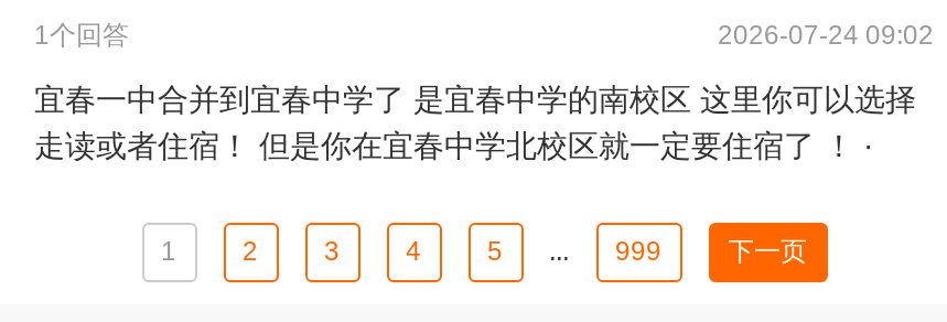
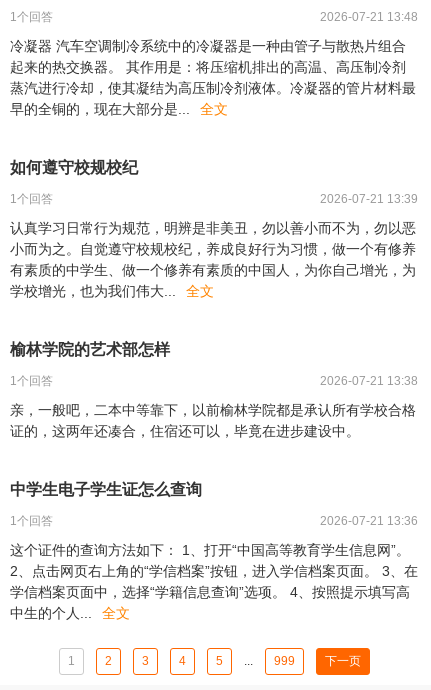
[34,20,934,163] 2026-07-24 09:02 | 宜春一中合并到宜春中学了 是宜春中学的南校区 这里你可以选择 | 走读或者住宿！ 但是你在宜春中学北校区就一定要住宿了 ！ · -> [10,10,418,621] 2026-07-21 13:48 | 冷凝器 汽车空调制冷系统中的冷凝器是一种由管子与散热片组合 | 起来的热交换器。 其作用是：将压缩机排出的高温、高压制冷剂 | 蒸汽进行冷却，使其凝结为高压制冷剂液体。冷凝器的管片材料最 | 早的全铜的，现在大部分是... | 全文 | 如何遵守校规校纪 | 1个回答 | 2026-07-21 13:39 | 认真学习日常行为规范，明辨是非美丑，勿以善小而不为，勿以恶 | 小而为之。自觉遵守校规校纪，养成良好行为习惯，做一个有修养 | 有素质的中学生、做一个修养有素质的中国人，为你自己增光，为 | 学校增光，也为我们伟大... | 全文 | 榆林学院的艺术部怎样 | 1个回答 | 2026-07-21 13:38 | 亲，一般吧，二本中等靠下，以前榆林学院都是承认所有学校合格 | 证的，这两年还凑合，住宿还可以，毕竟在进步建设中。 | 中学生电子学生证怎么查询 | 1个回答 | 2026-07-21 13:36 | 这个证件的查询方法如下： 1、打开“中国高等教育学生信息网”。 | 2、点击网页右上角的“学信档案”按钮，进入学信档案页面。 3、在 | 学信档案页面中，选择“学籍信息查询”选项。 4、按照提示填写高 | 中生的个人... | 全文

